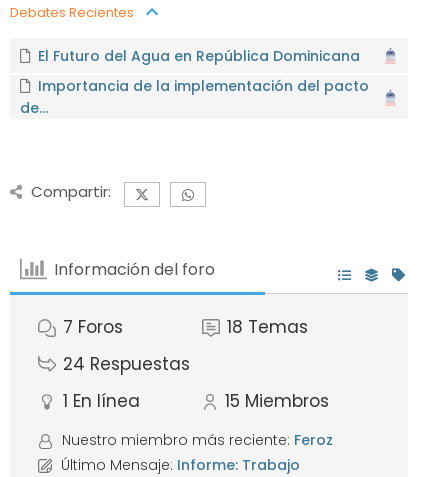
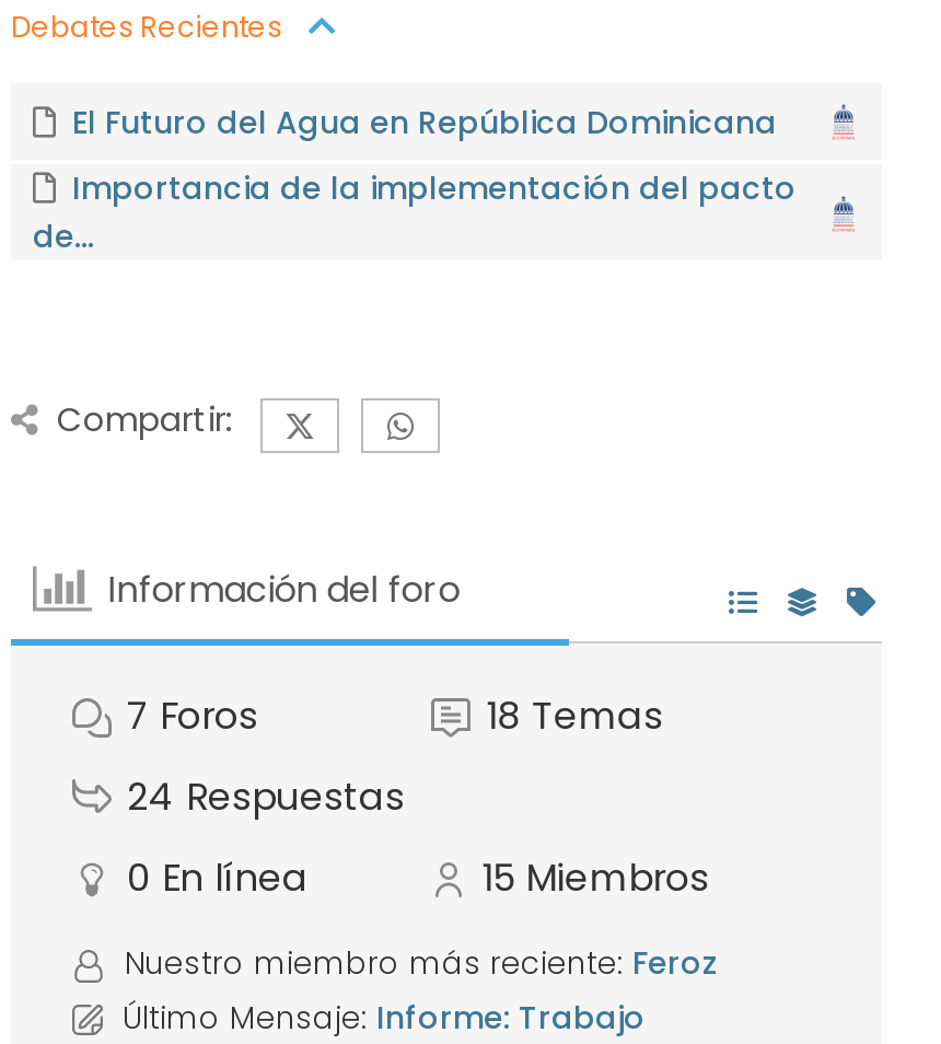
[63,389,140,413] 1 En línea -> [127,851,309,904] 0 En línea

